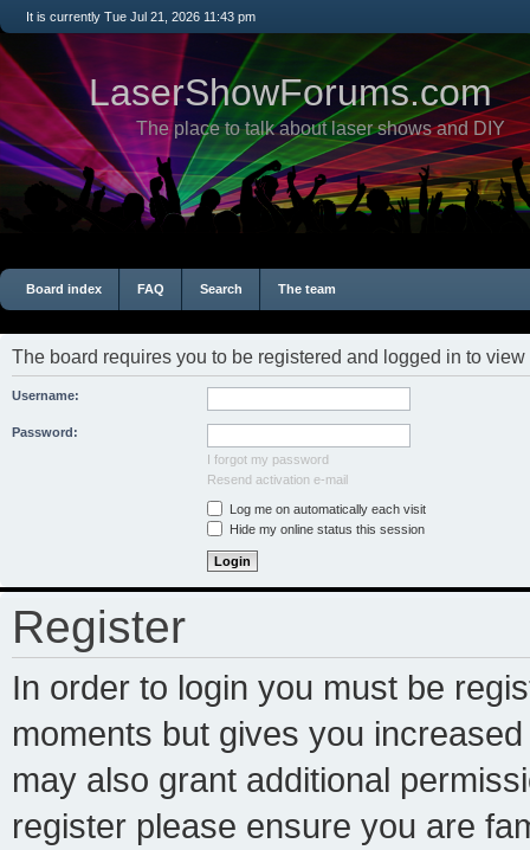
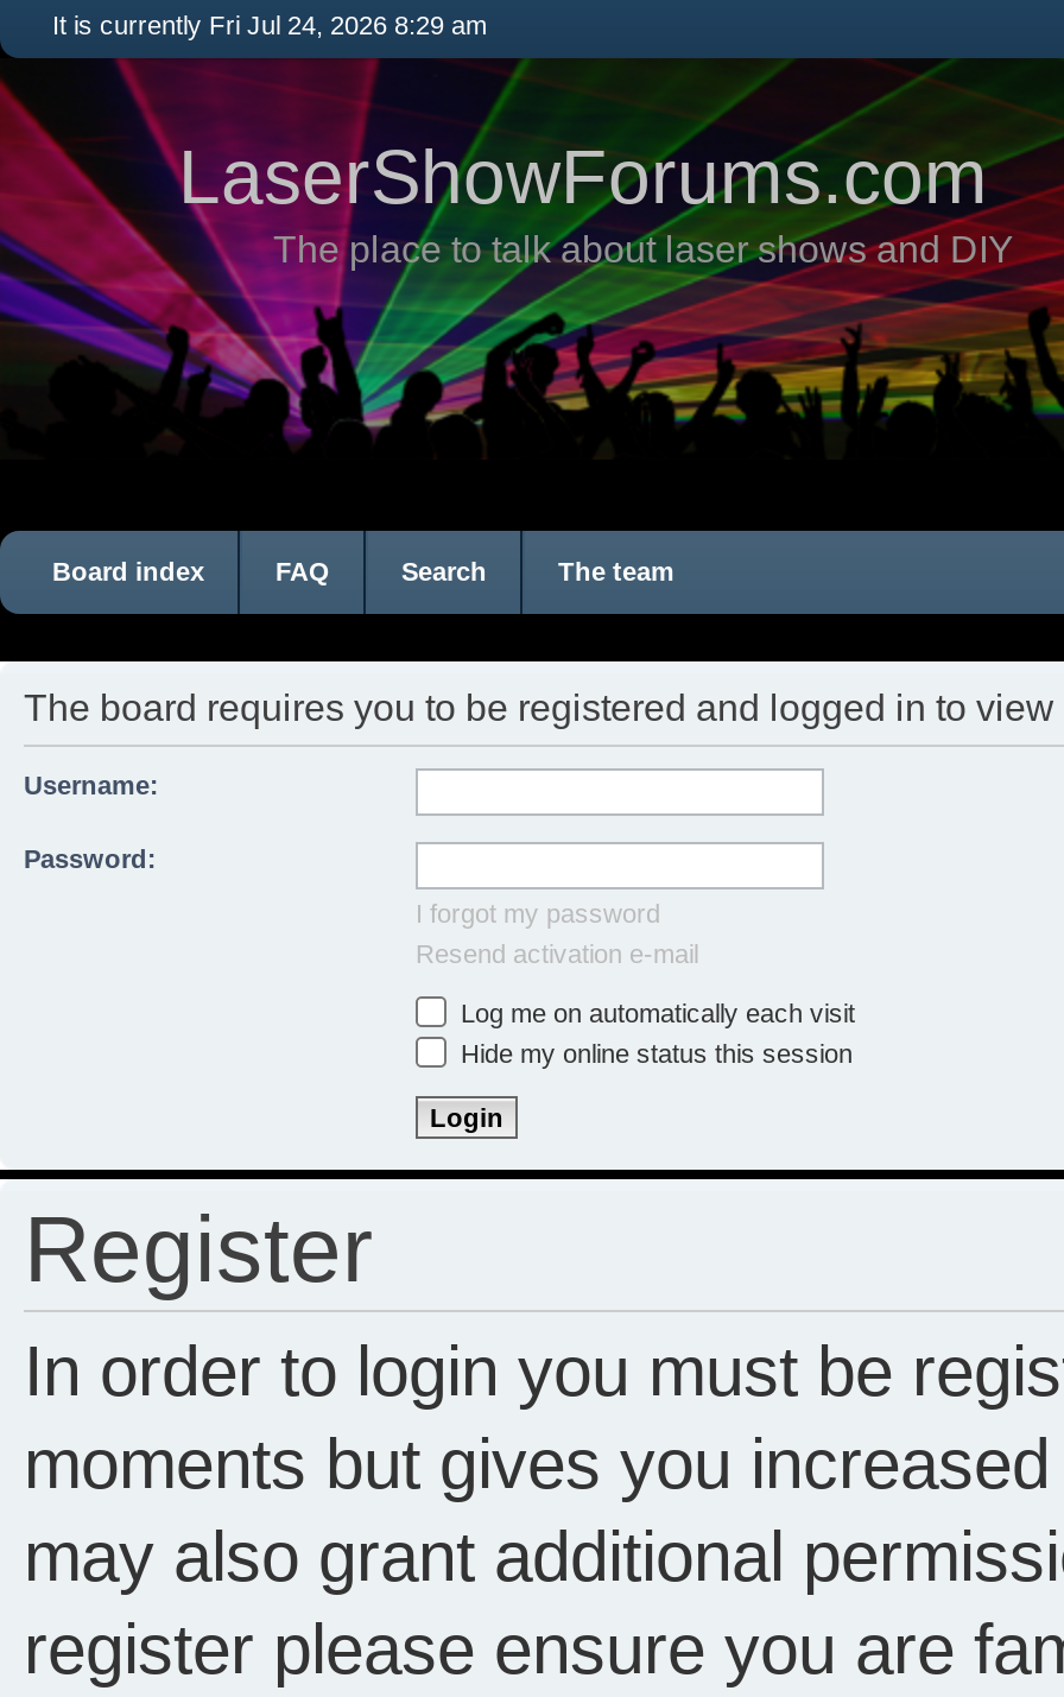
[26,9,256,24] It is currently Tue Jul 21, 2026 11:43 pm -> [52,11,487,39] It is currently Fri Jul 24, 2026 8:29 am

